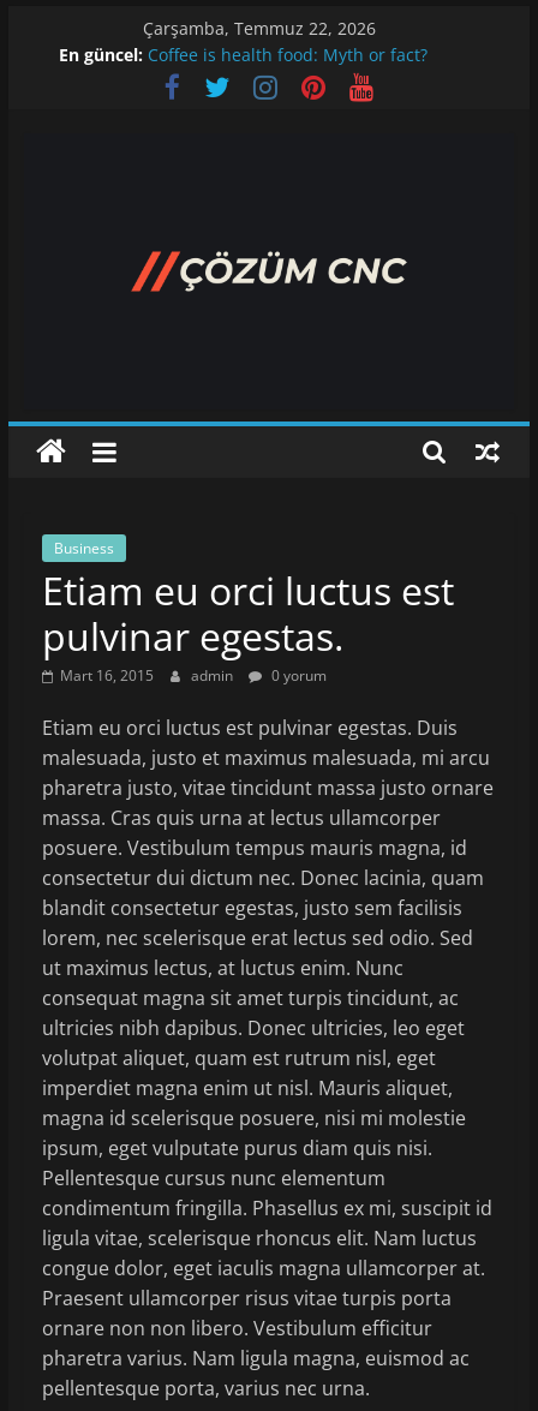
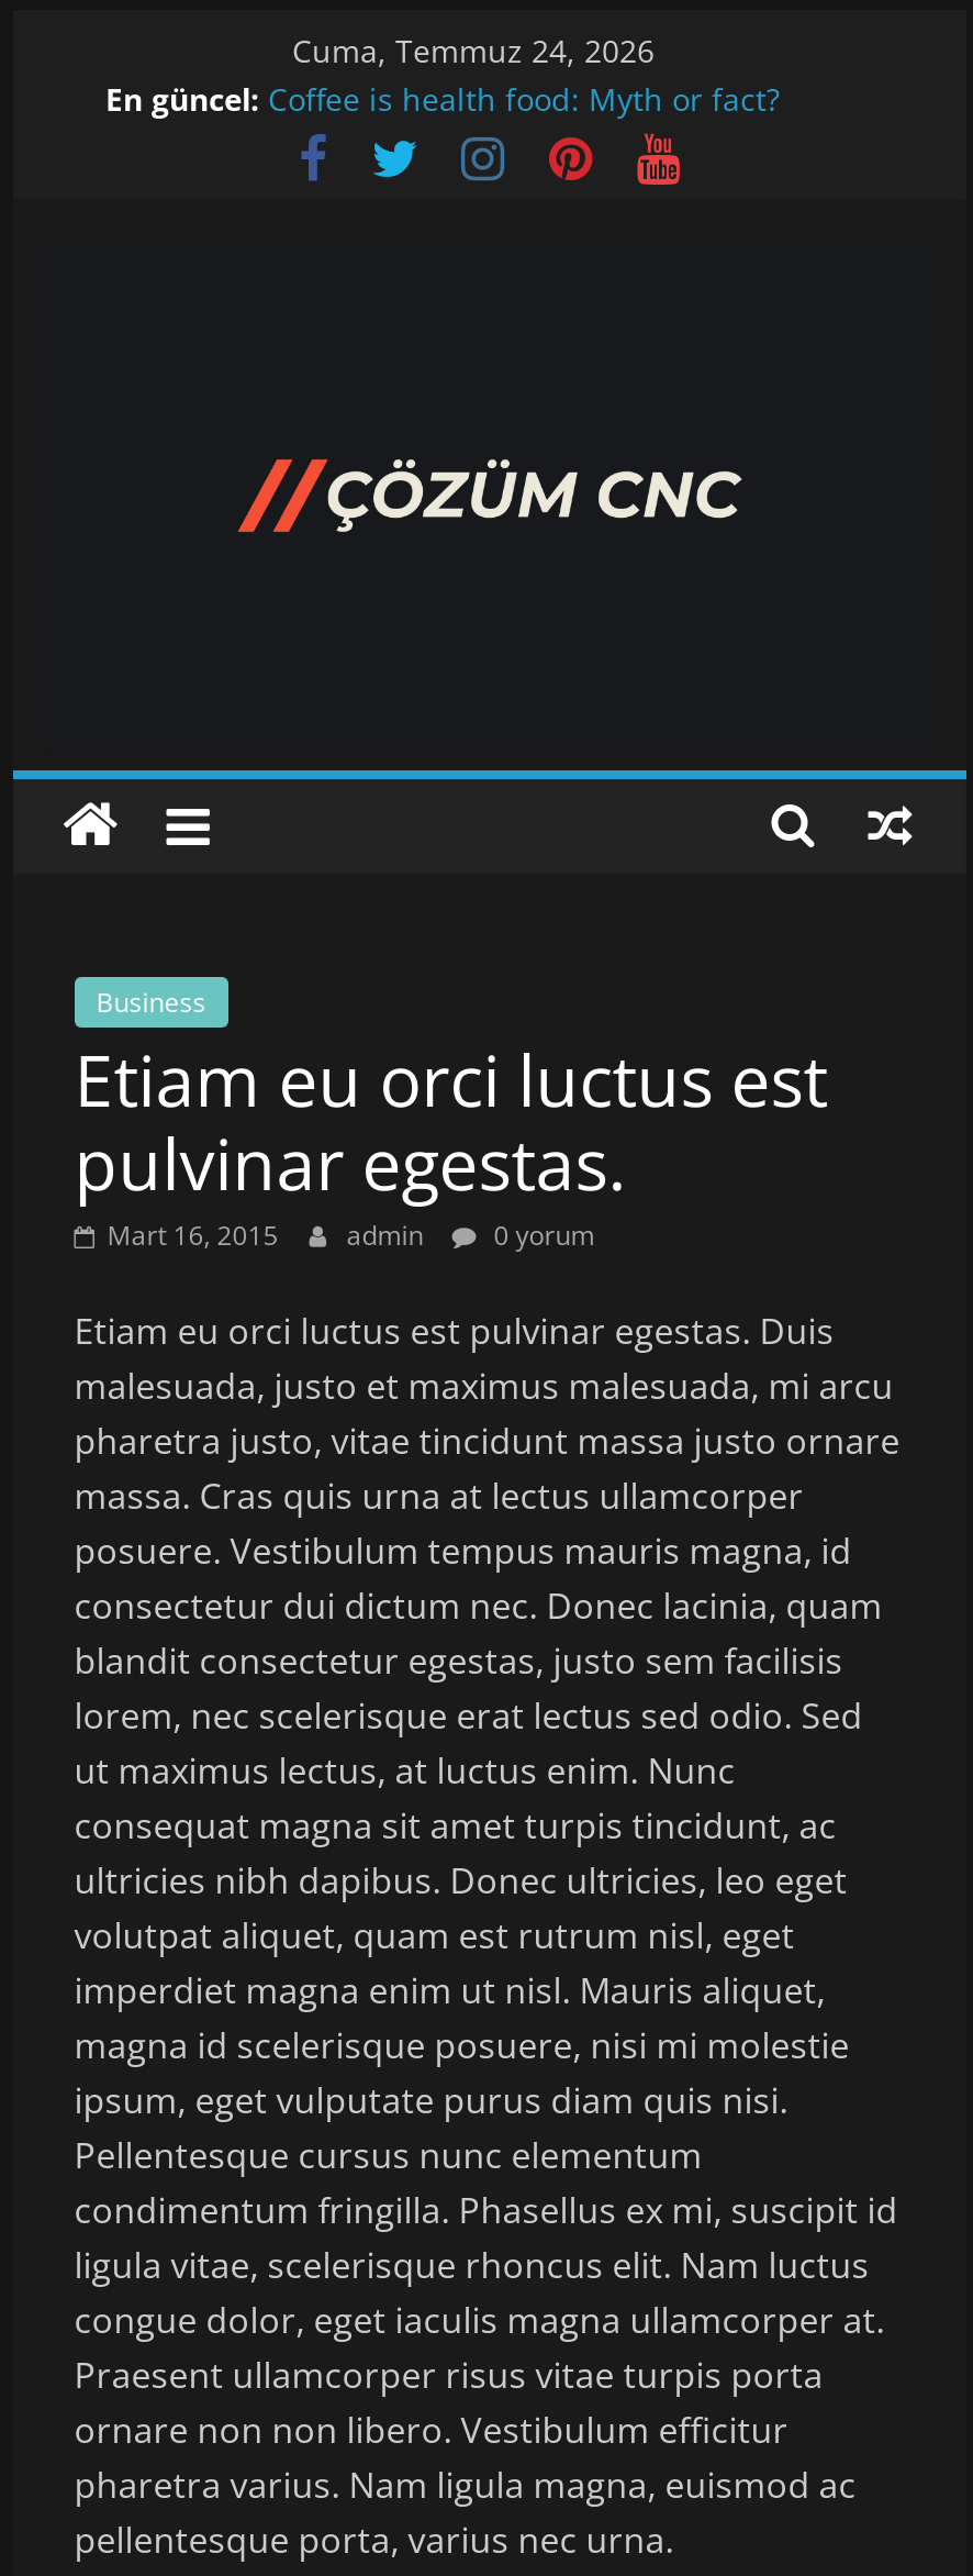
[144,17,376,40] Çarşamba, Temmuz 22, 2026 -> [292,30,655,71] Cuma, Temmuz 24, 2026

